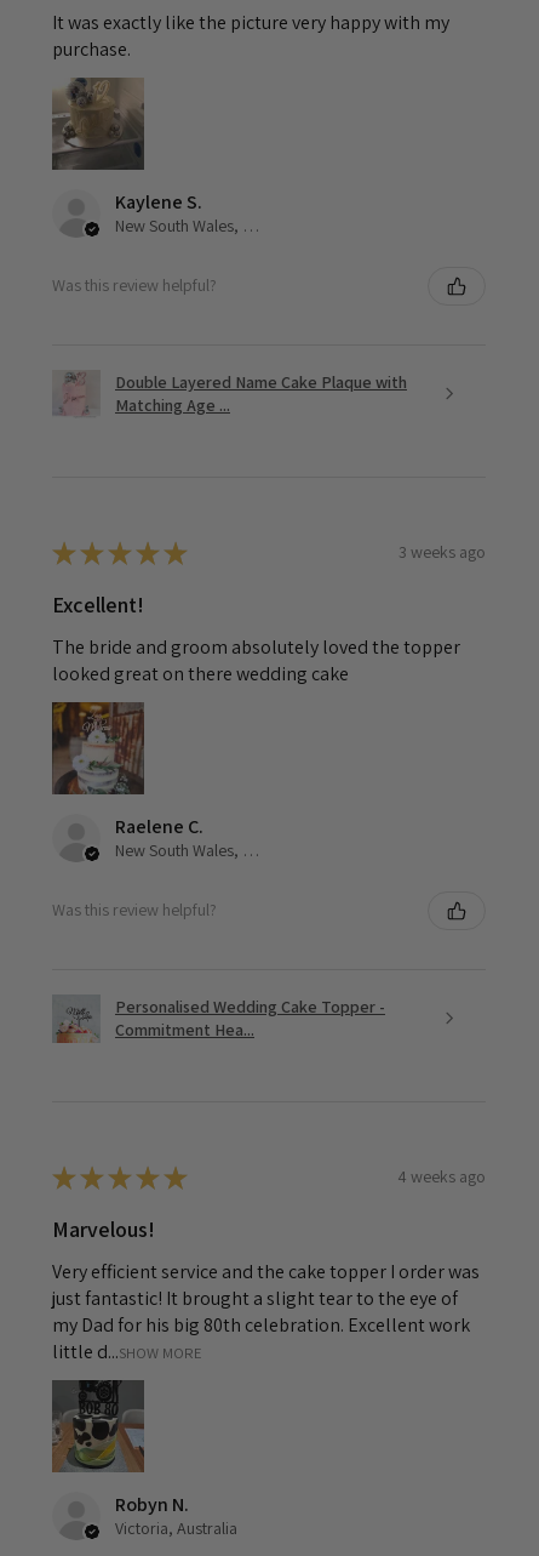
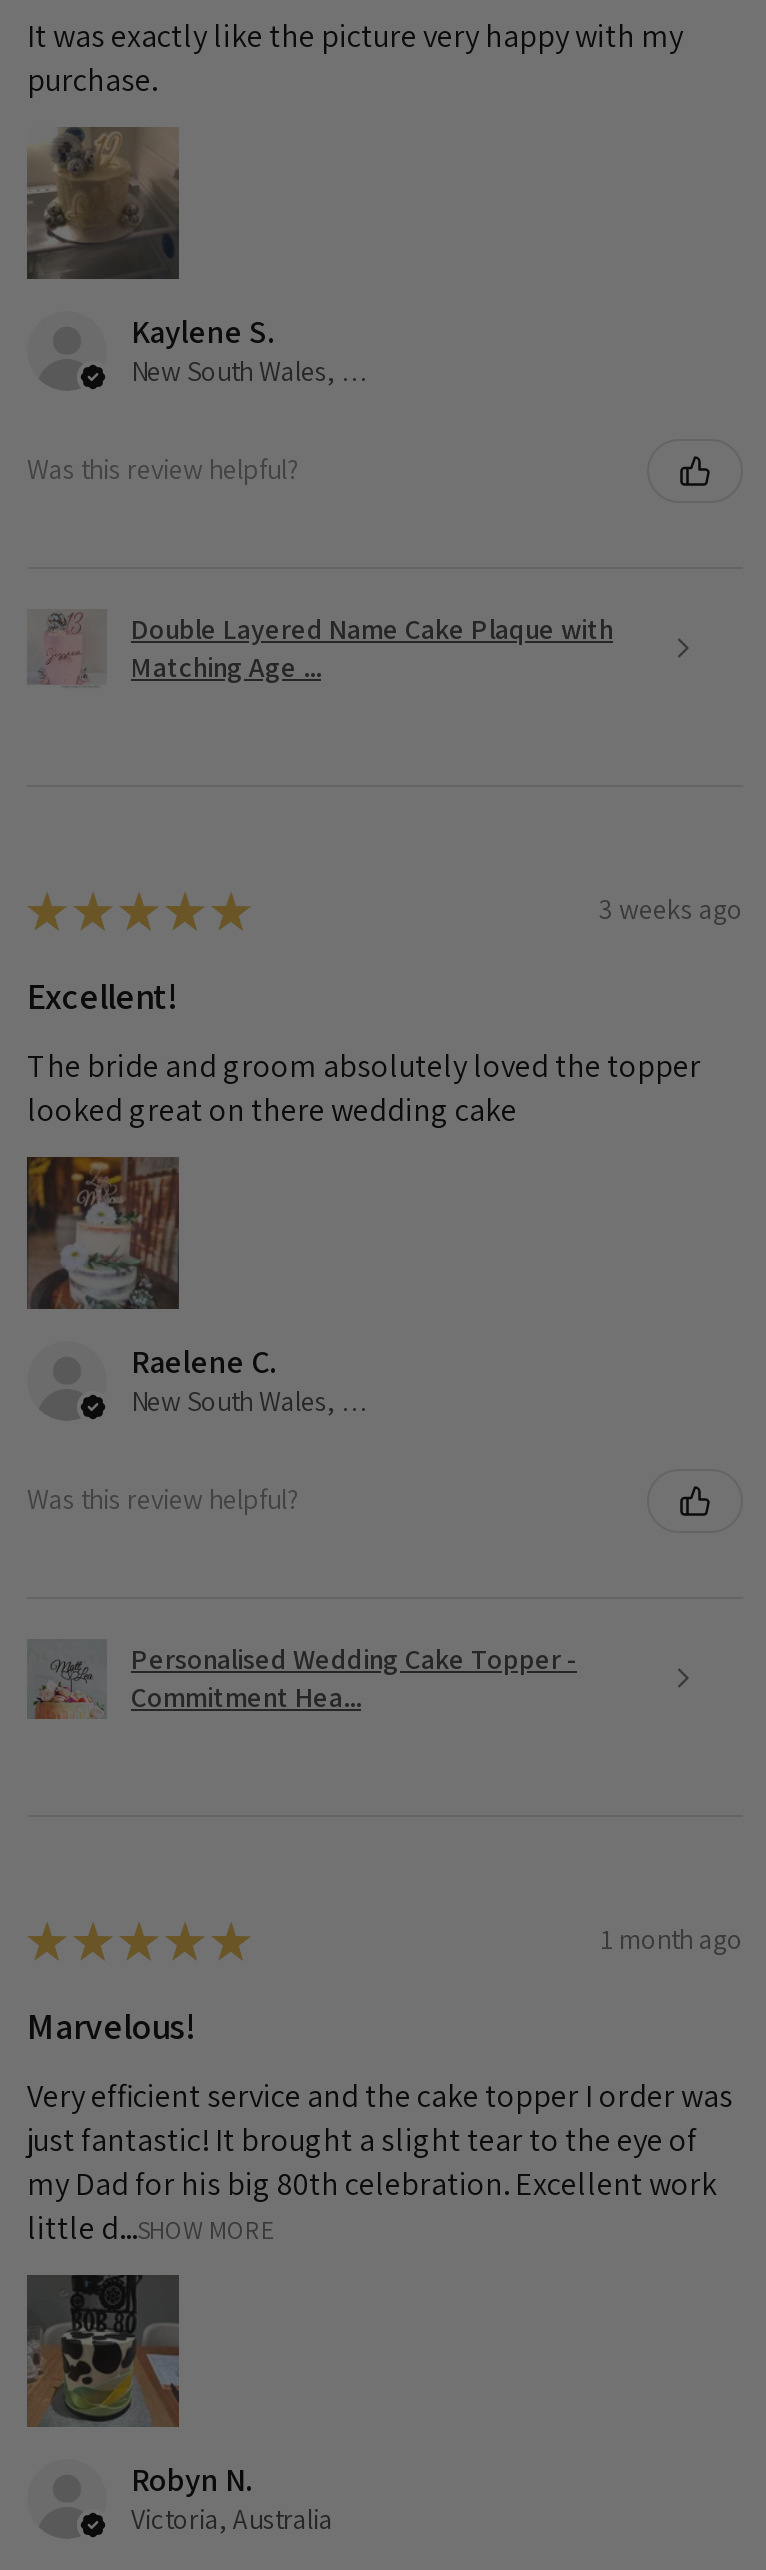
[397,1166,486,1187] 4 weeks ago -> [601,1921,743,1957] 1 month ago

